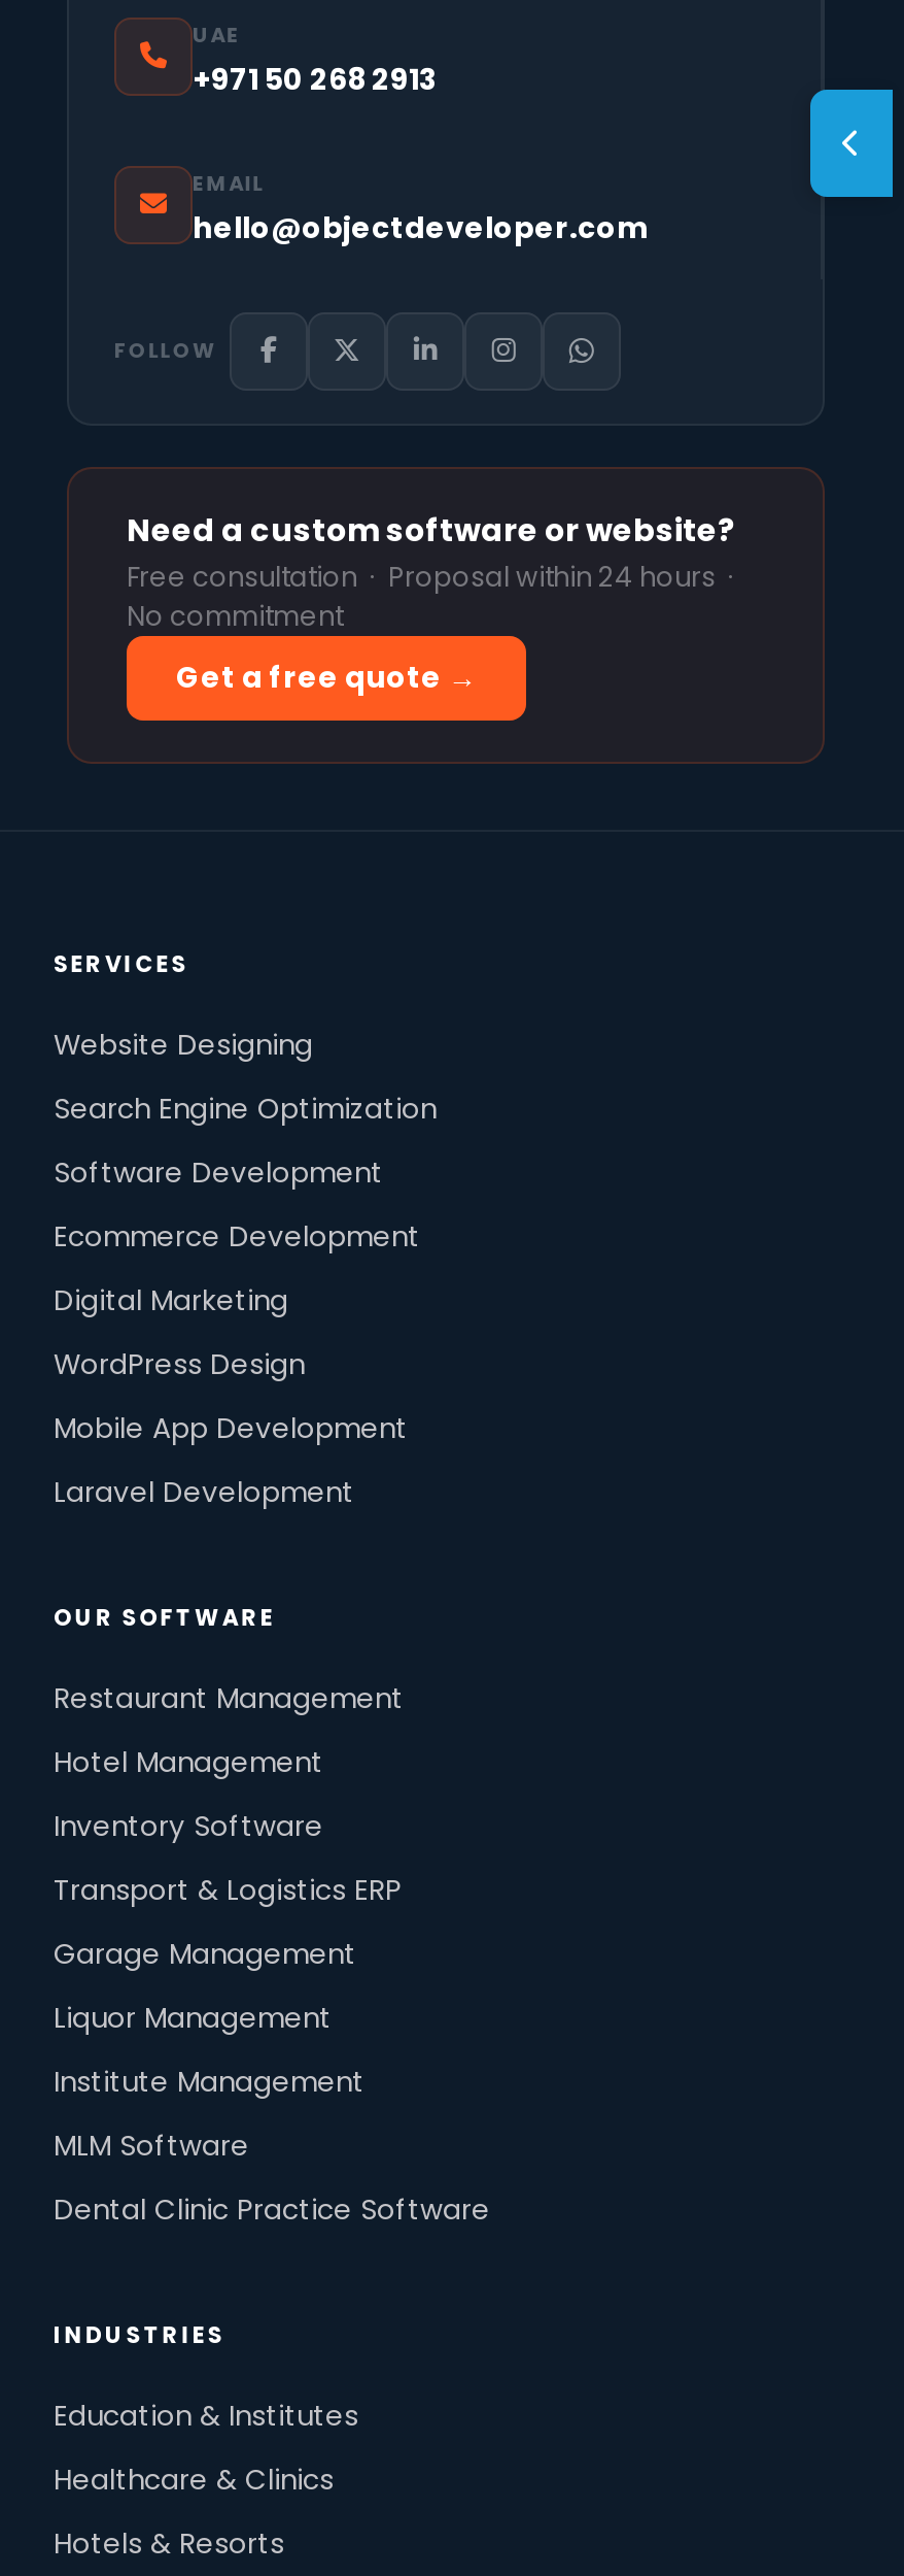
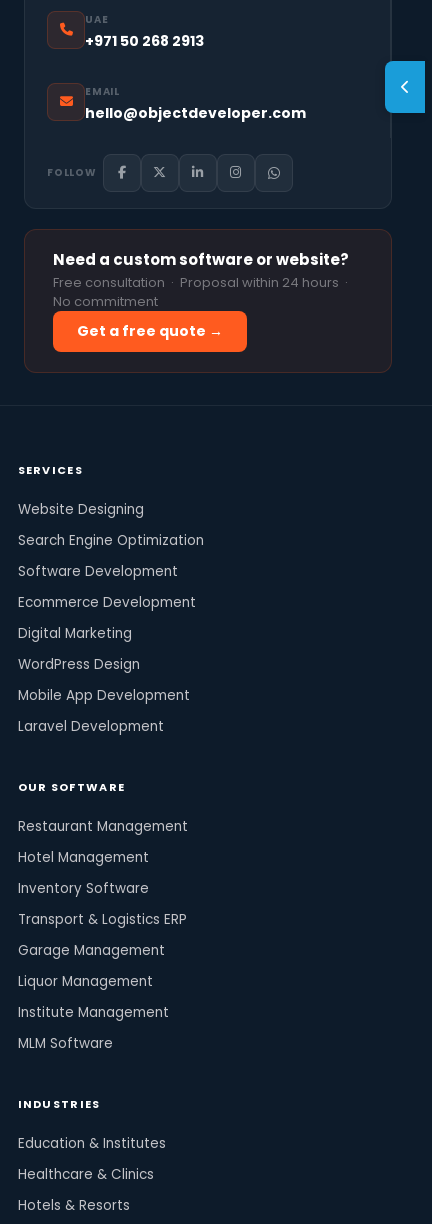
[808,88,895,228] [image] -> [384,46,426,114] [image]
[54,2190,490,2229] Dental Clinic Practice Software -> none

